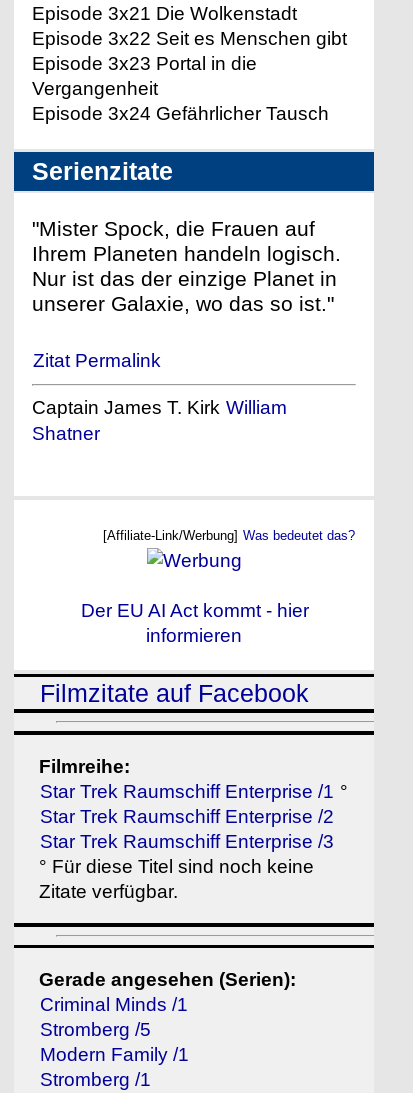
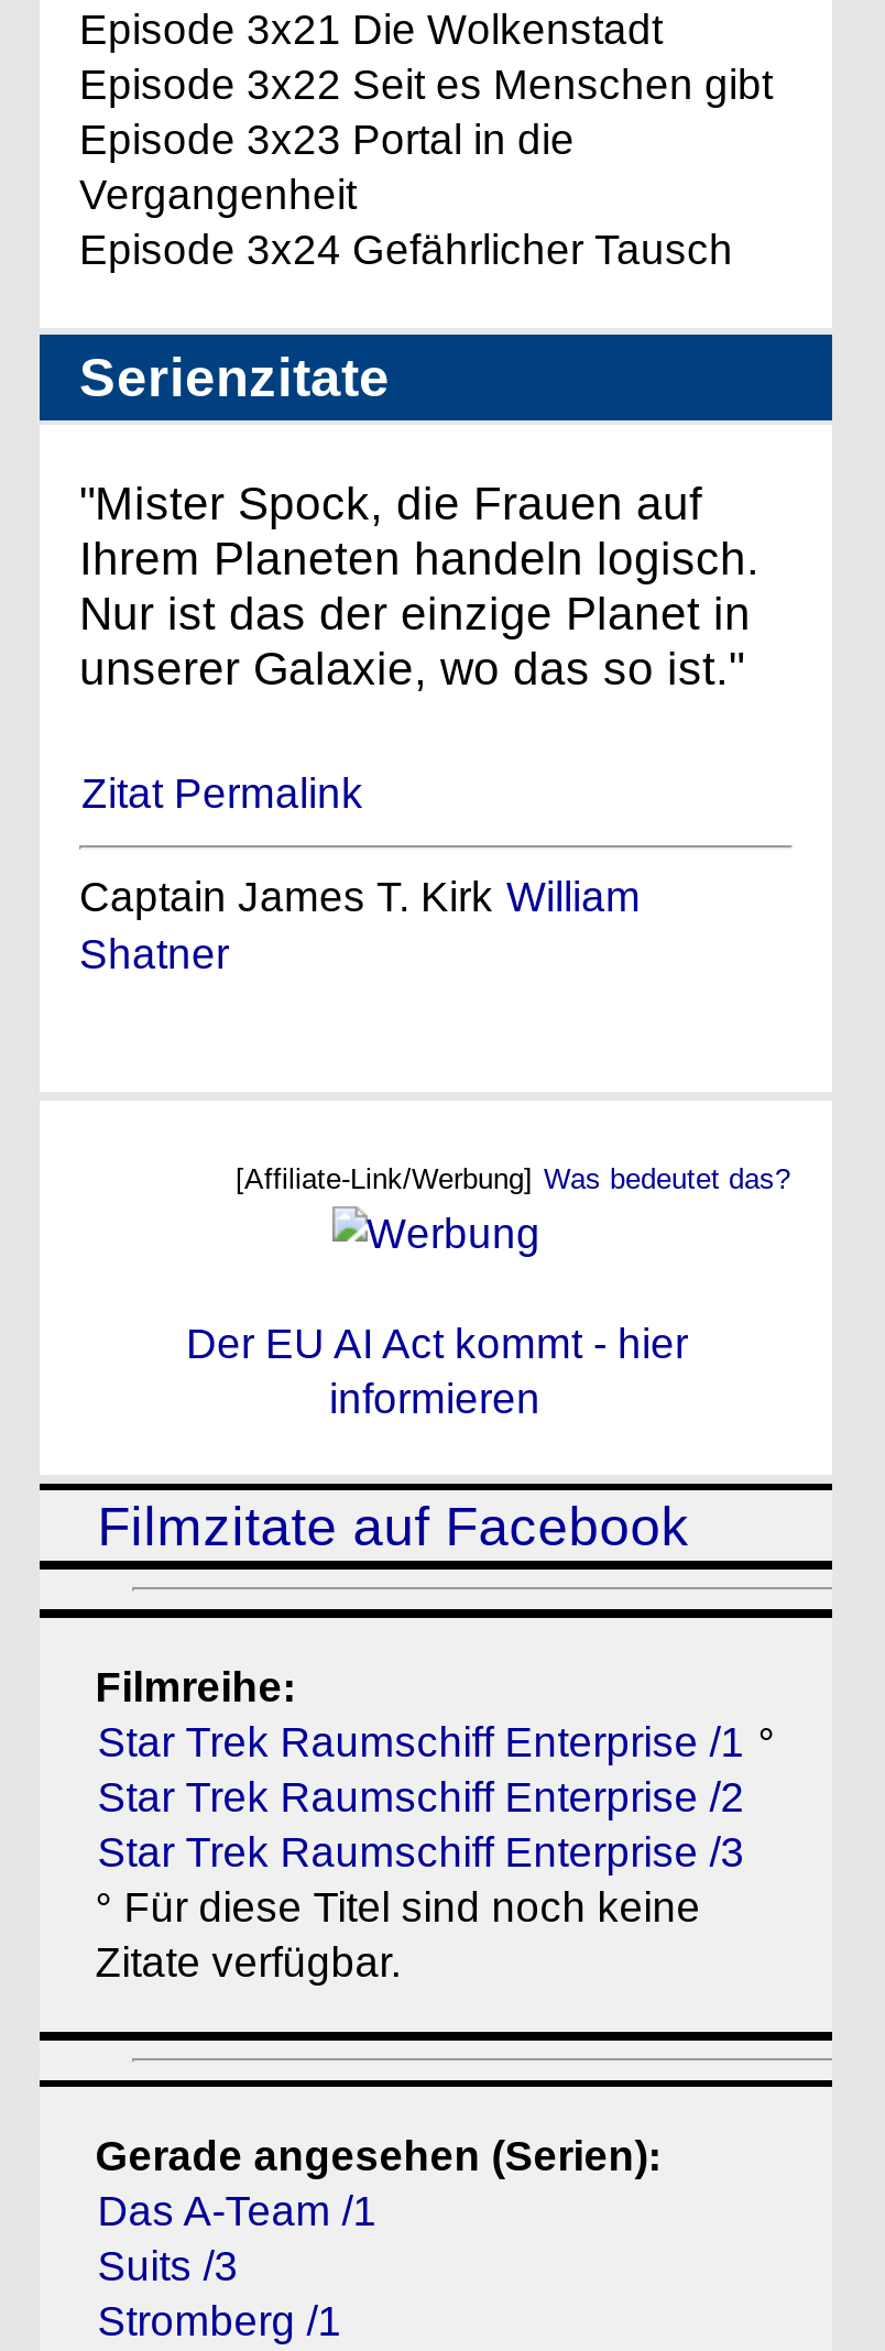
[40,994,189,1065] Criminal Minds /1 | Stromberg /5 | Modern Family /1 -> [97,2189,377,2290] Das A-Team /1 | Suits /3

